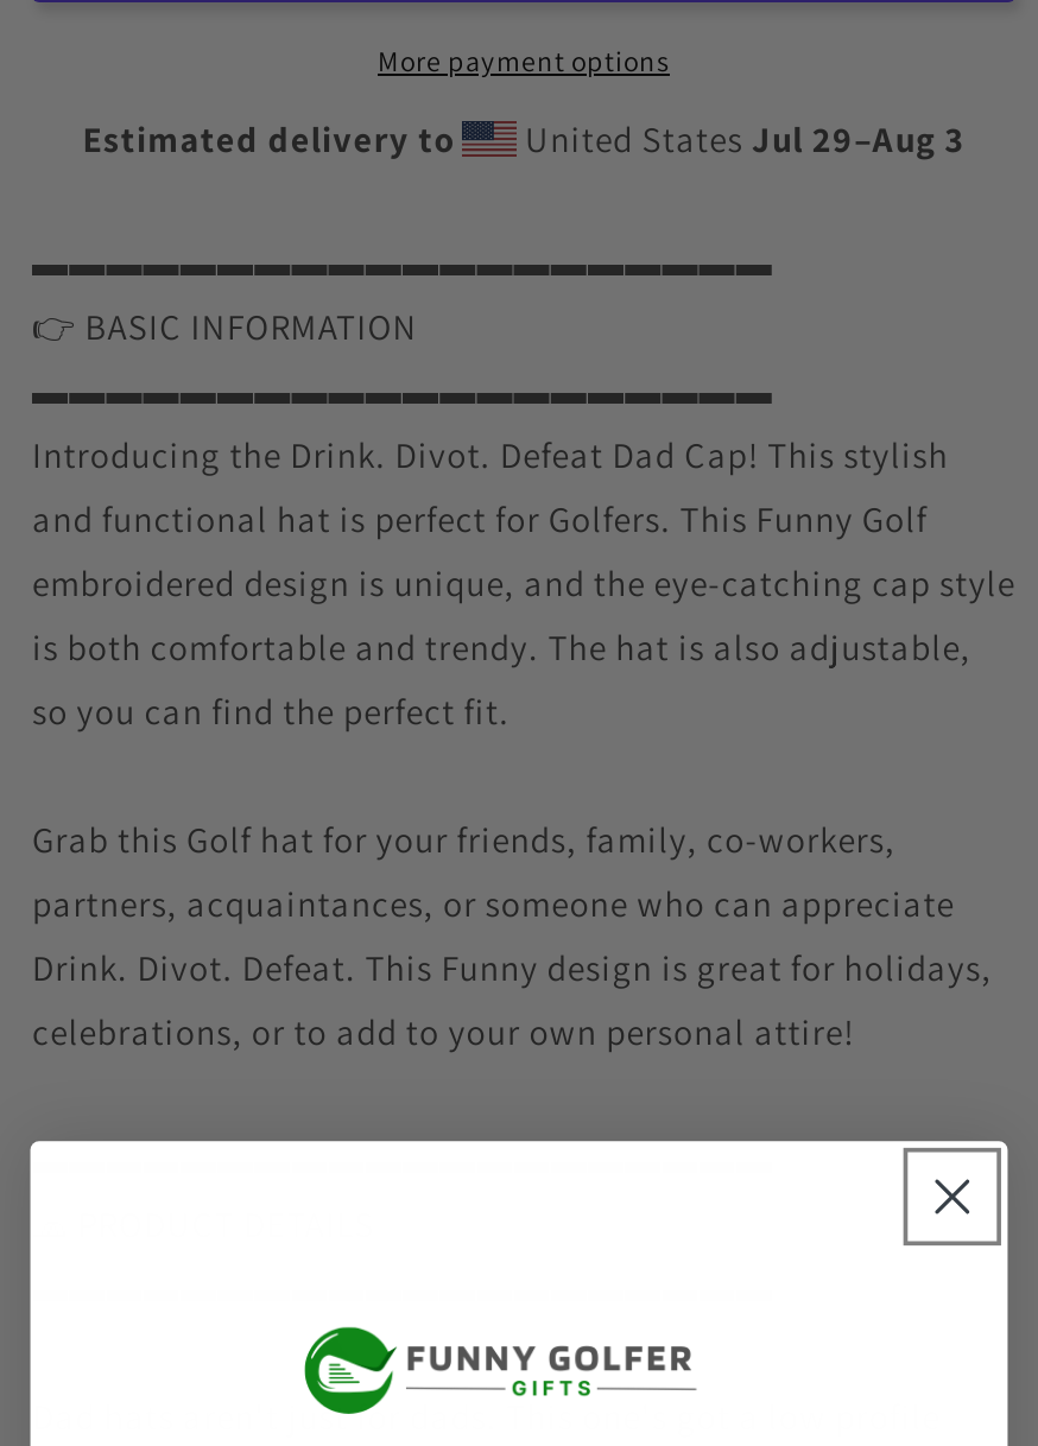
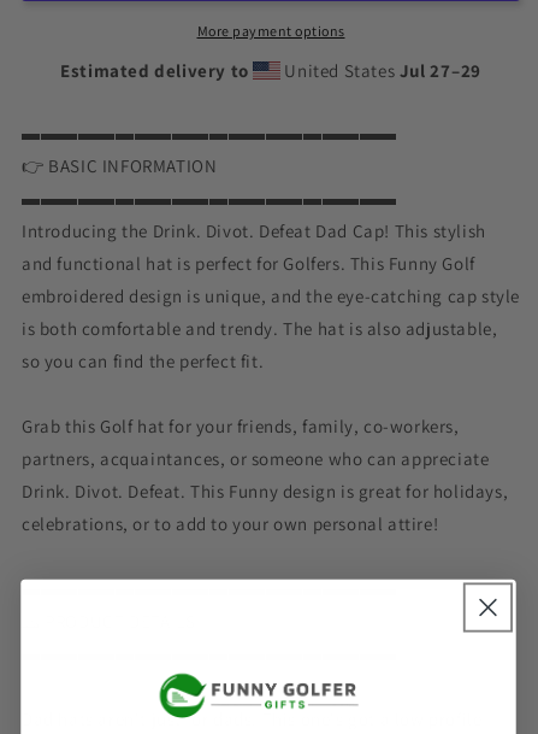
[517,117,965,162] United States Jul 29–Aug 3 -> [280,59,481,82] United States Jul 27–29

